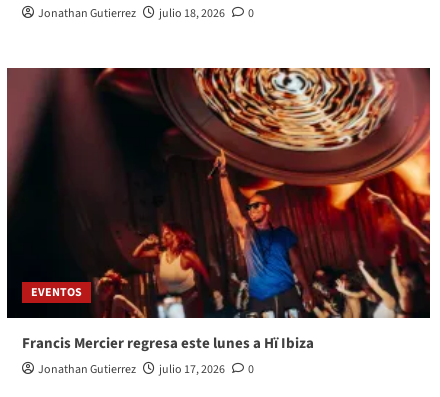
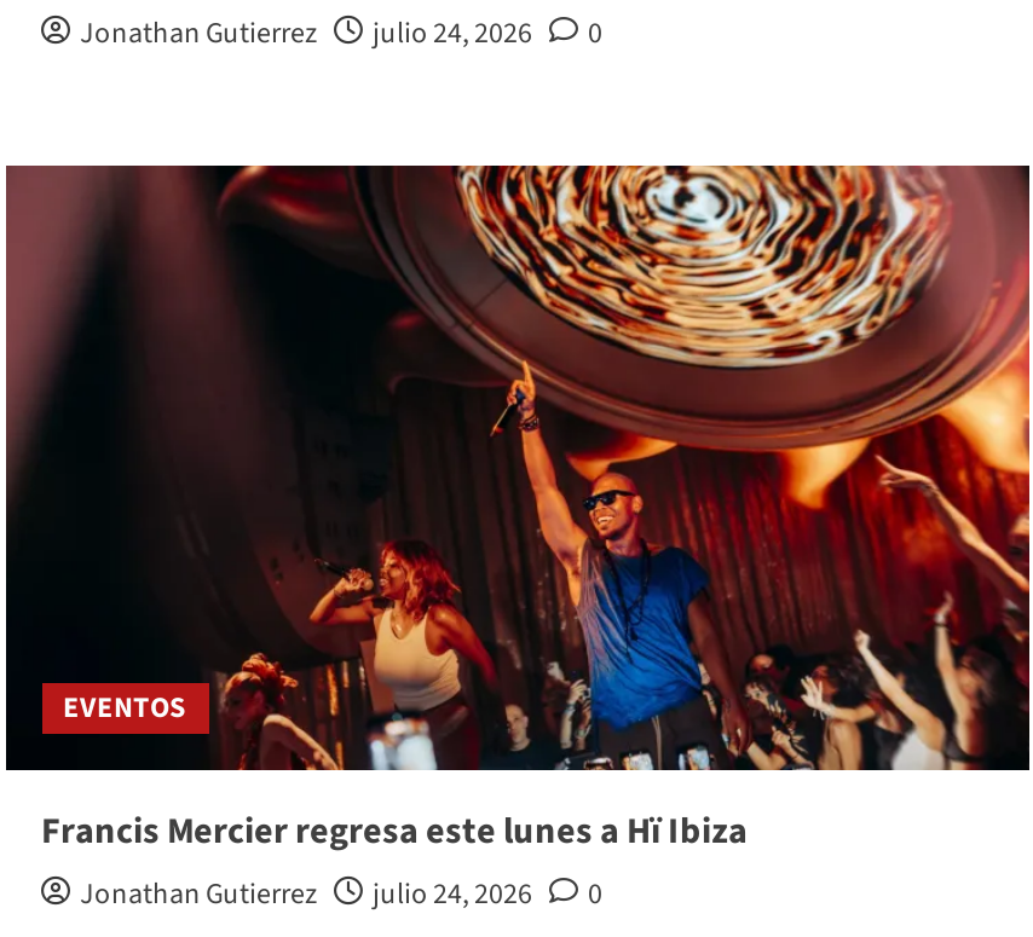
[37,5,253,22] Jonathan Gutierrez julio 18, 2026 0 -> [80,13,602,54] Jonathan Gutierrez julio 24, 2026 0
[37,361,253,378] Jonathan Gutierrez julio 17, 2026 0 -> [80,874,602,915] Jonathan Gutierrez julio 24, 2026 0

